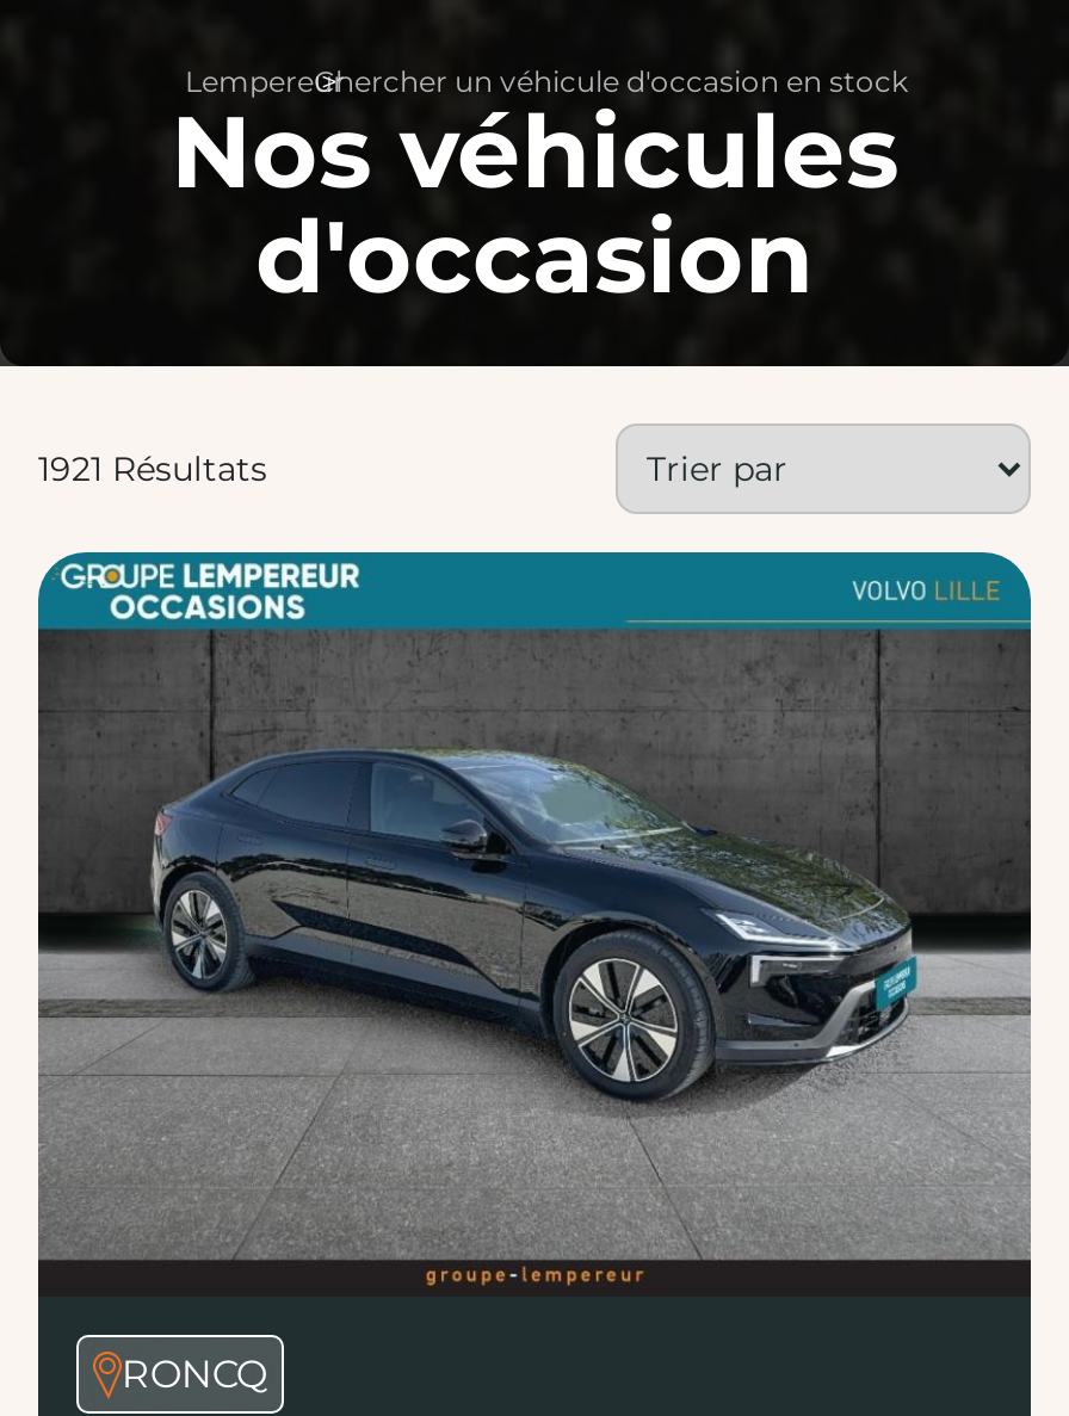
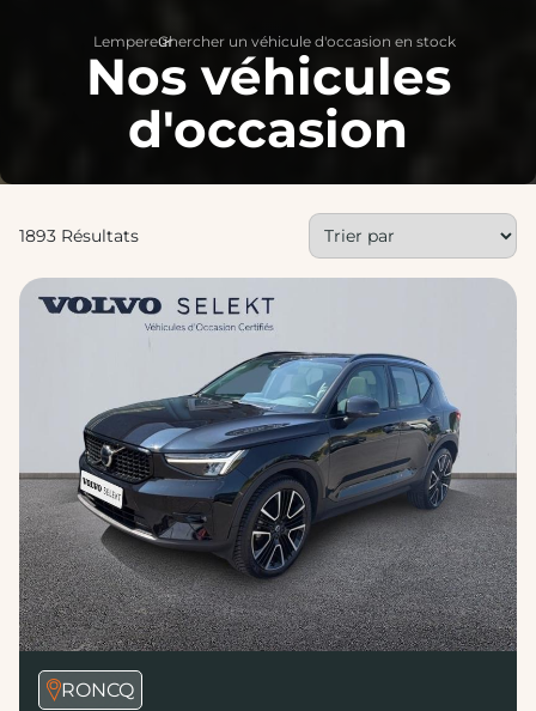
[38,448,267,491] 1921 Résultats -> [19,225,139,246] 1893 Résultats
[36,551,1033,1298] [image] -> [19,278,517,651] [image]

